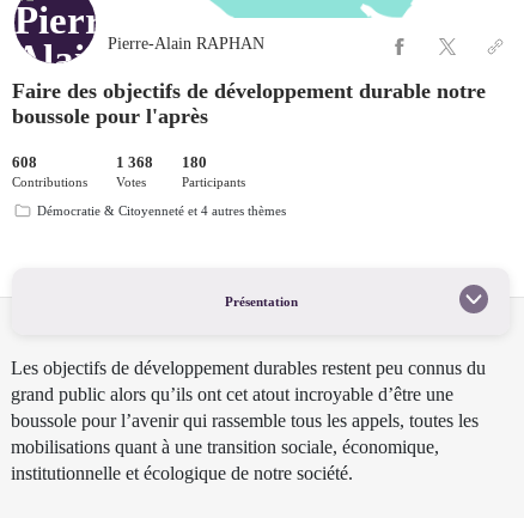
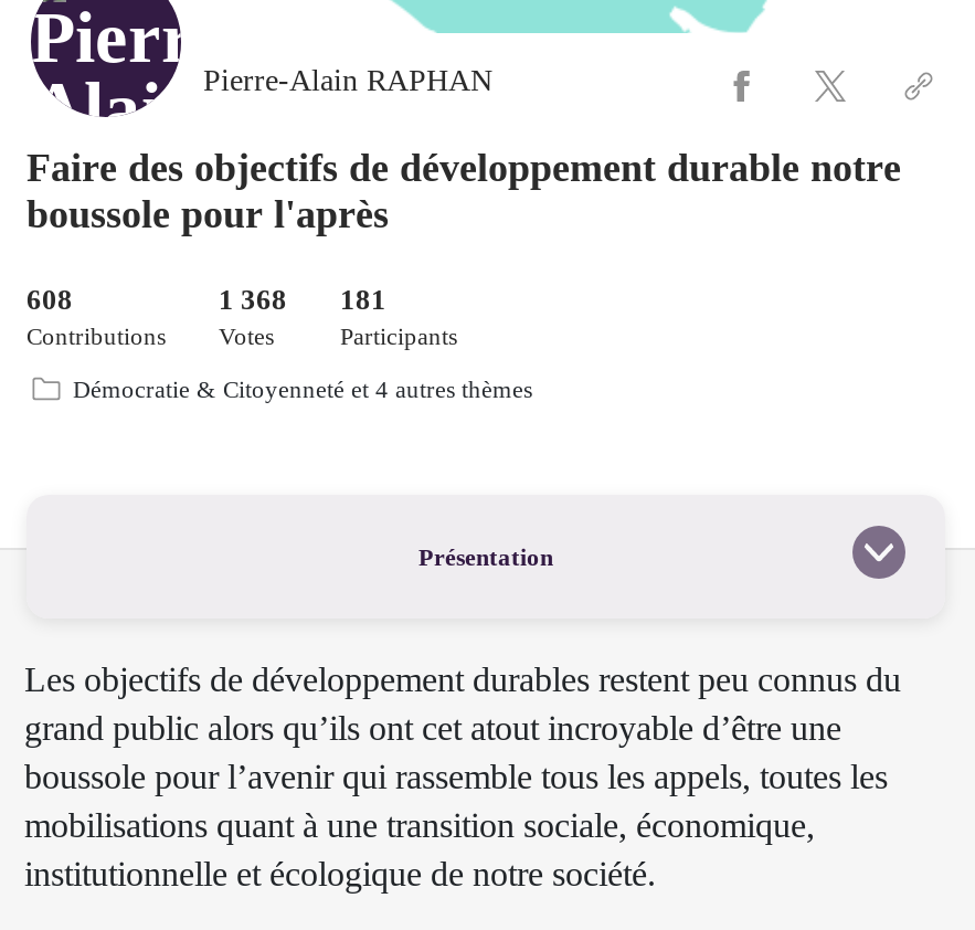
[116,153,207,171] 1 368 180 -> [219,283,386,316] 1 368 181

